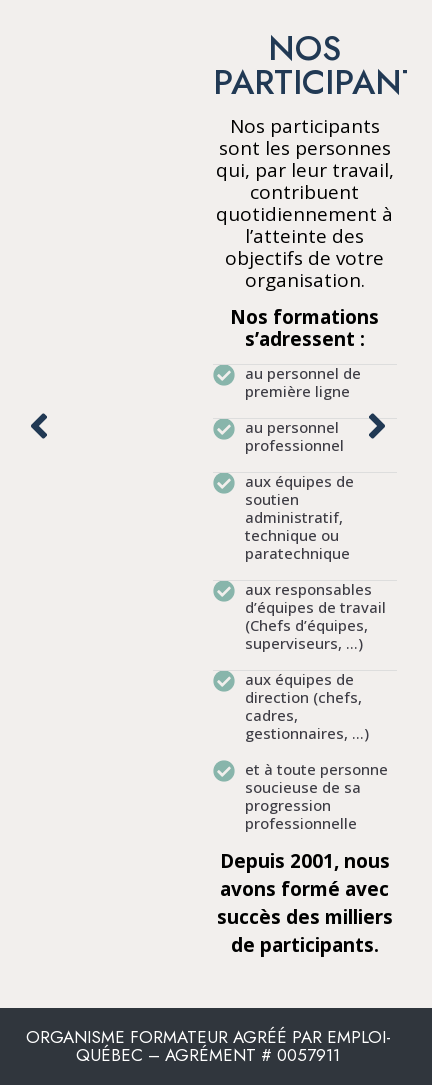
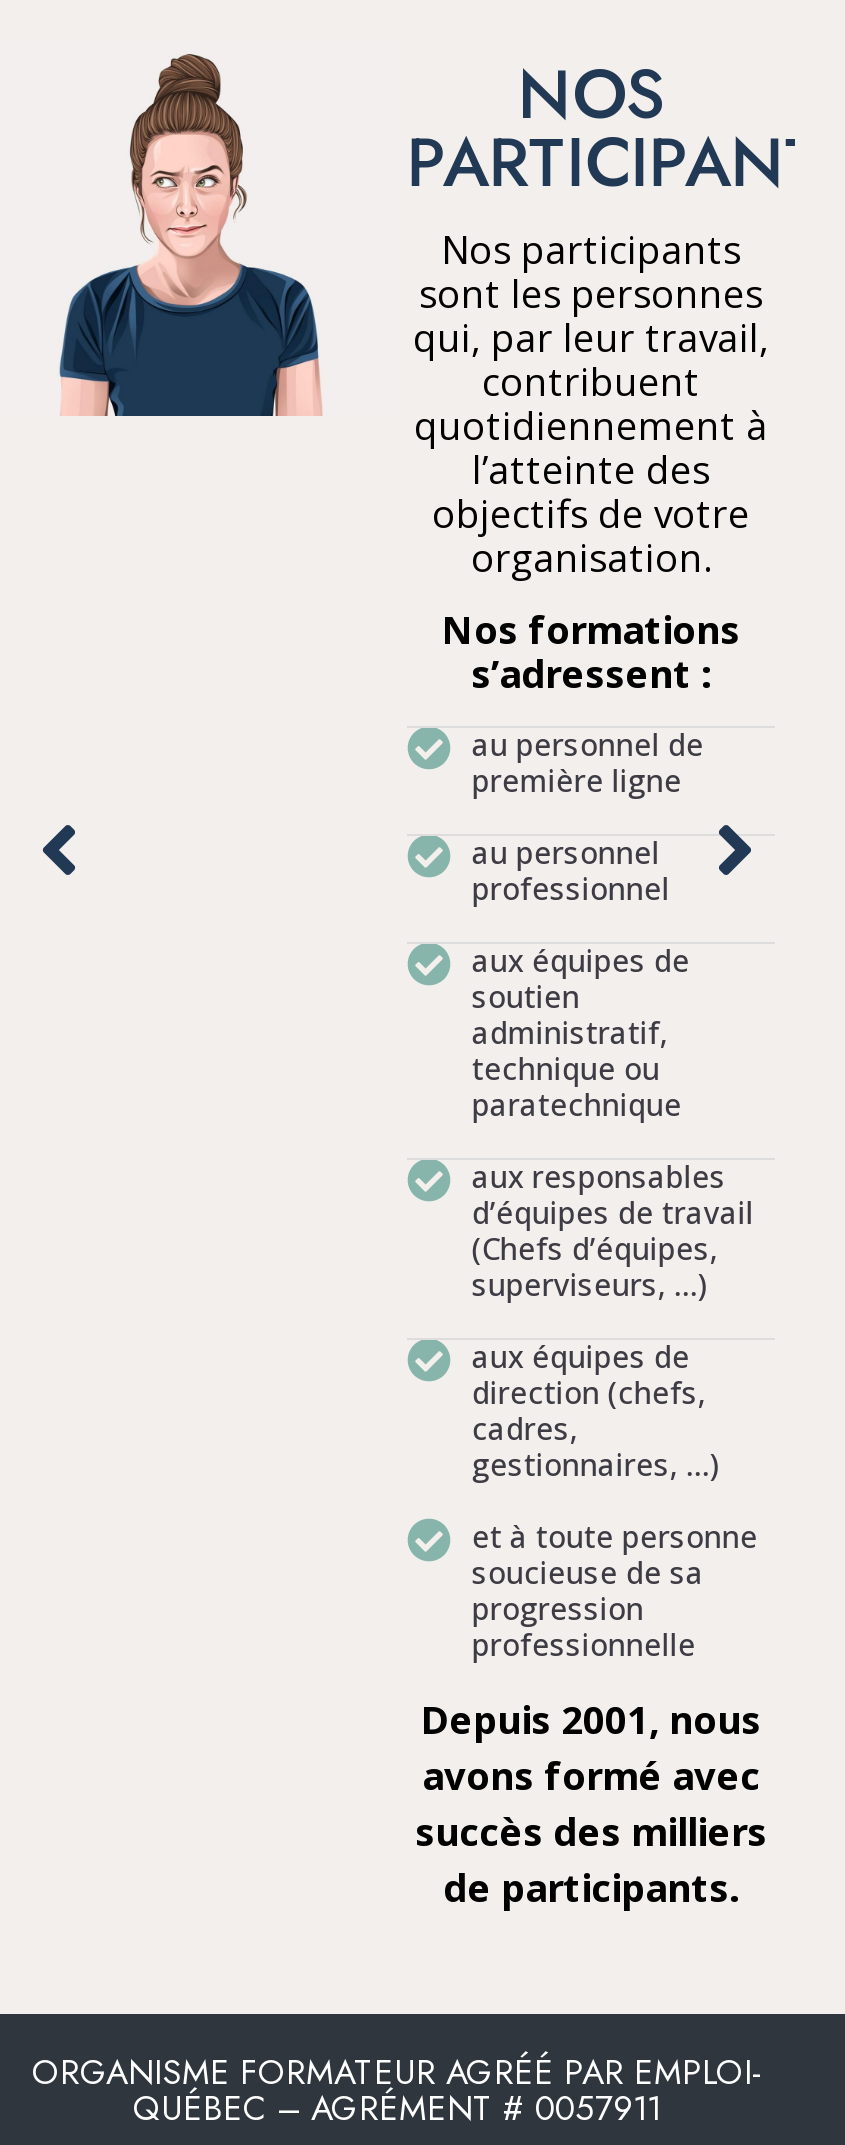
none -> [57,52,323,418] [image]

